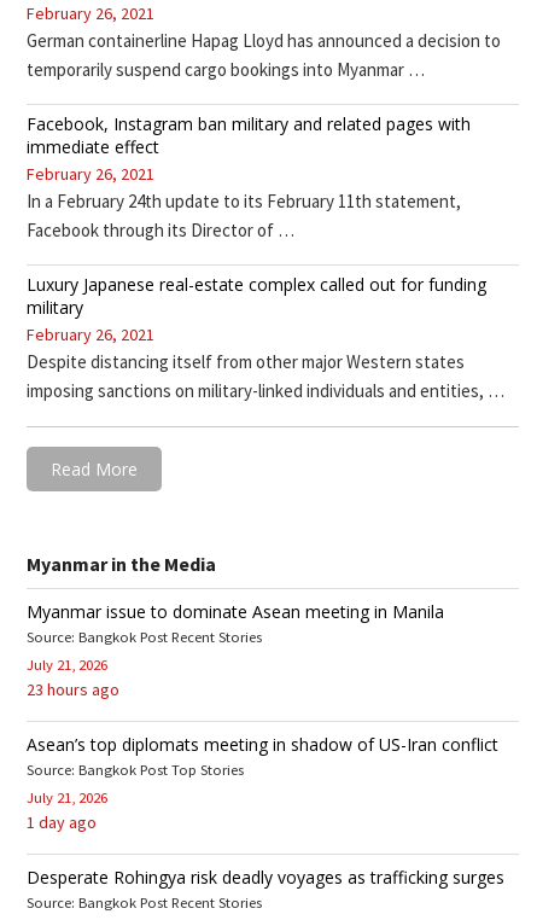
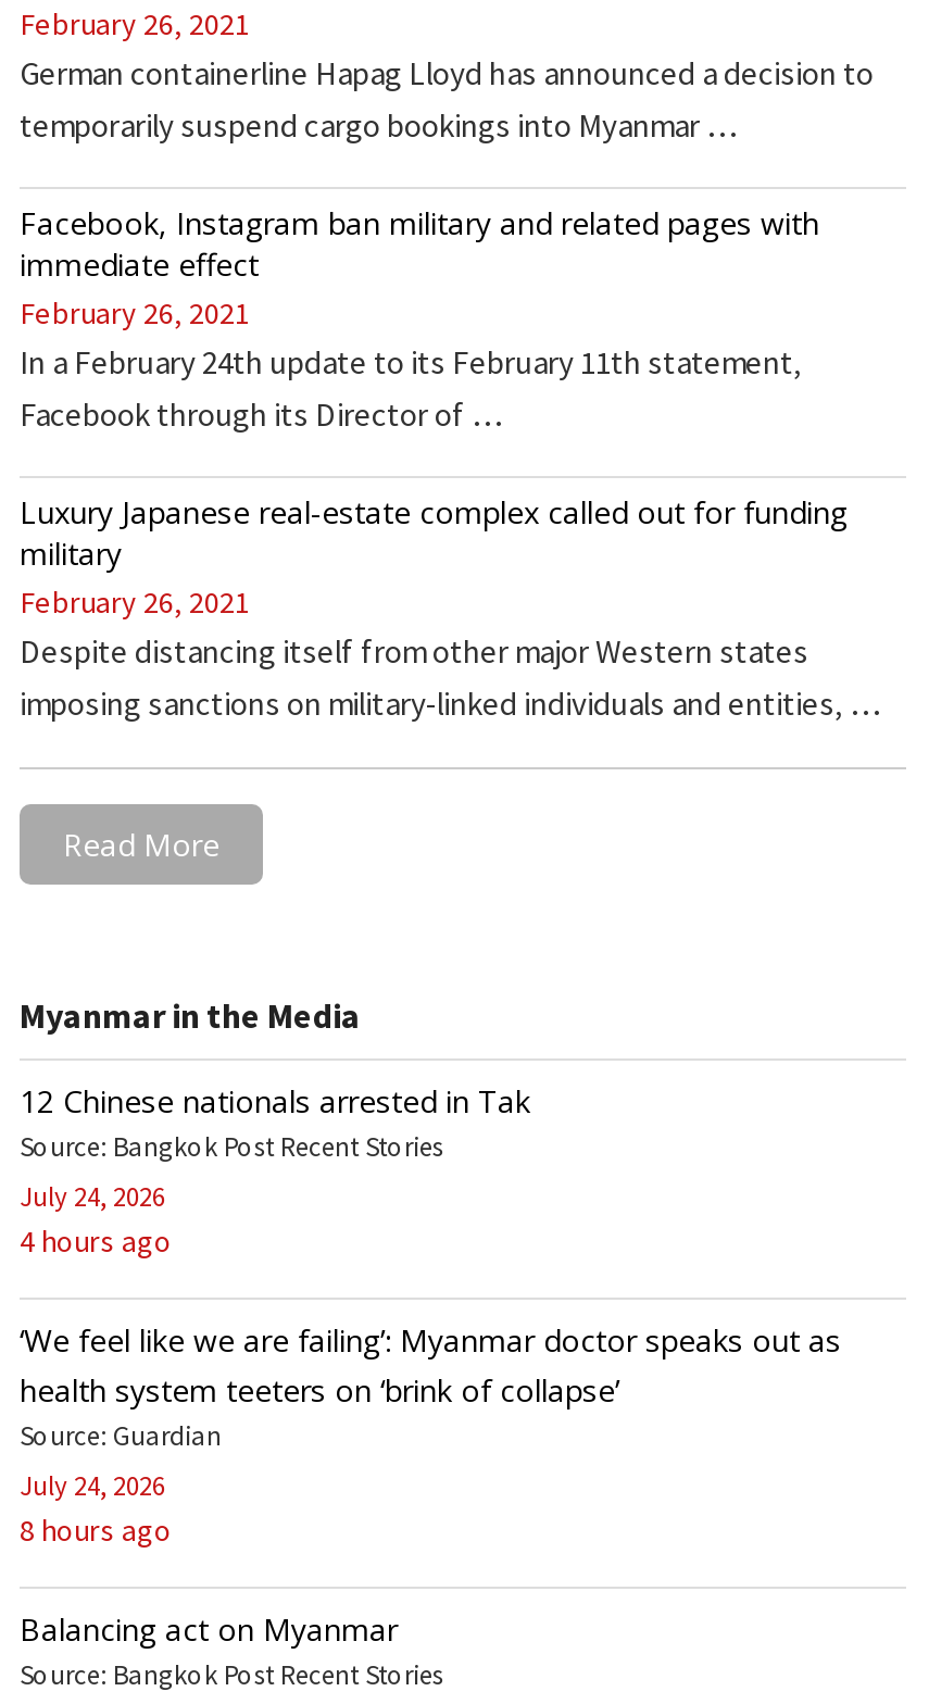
[27,601,444,624] Myanmar issue to dominate Asean meeting in Manila -> [20,1081,530,1123] 12 Chinese nationals arrested in Tak
[27,656,119,701] July 21, 2026 | 23 hours ago -> [20,1181,172,1262] July 24, 2026 | 4 hours ago
[27,733,498,779] Asean’s top diplomats meeting in shadow of US-Iran conflict | Source: Bangkok Post Top Stories -> [20,1320,841,1453] ‘We feel like we are failing’: Myanmar doctor speaks out as | health system teeters on ‘brink of collapse’ | Source: Guardian
[27,789,107,834] July 21, 2026 | 1 day ago -> [20,1470,172,1551] July 24, 2026 | 8 hours ago
[27,866,504,889] Desperate Rohingya risk deadly voyages as trafficking surges -> [20,1609,398,1651] Balancing act on Myanmar

